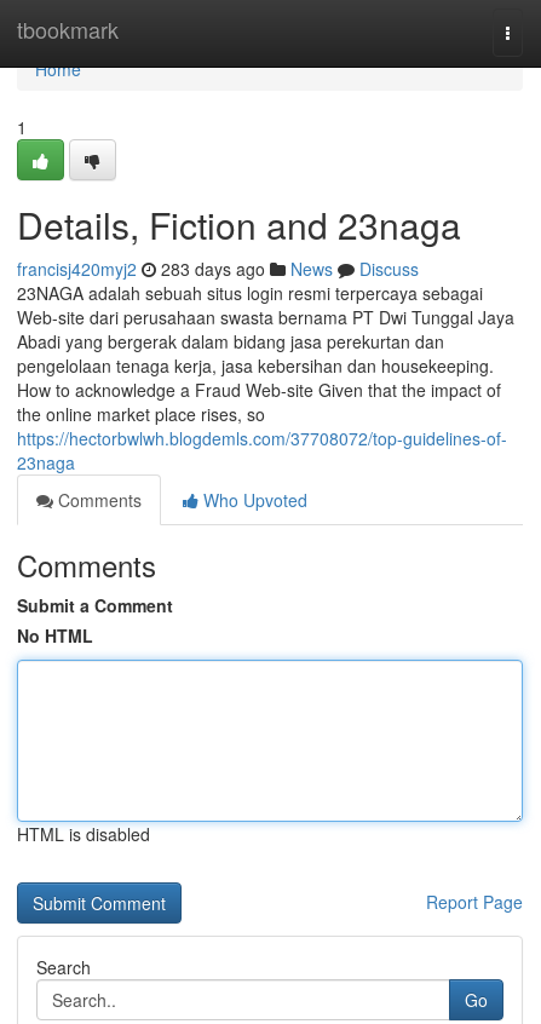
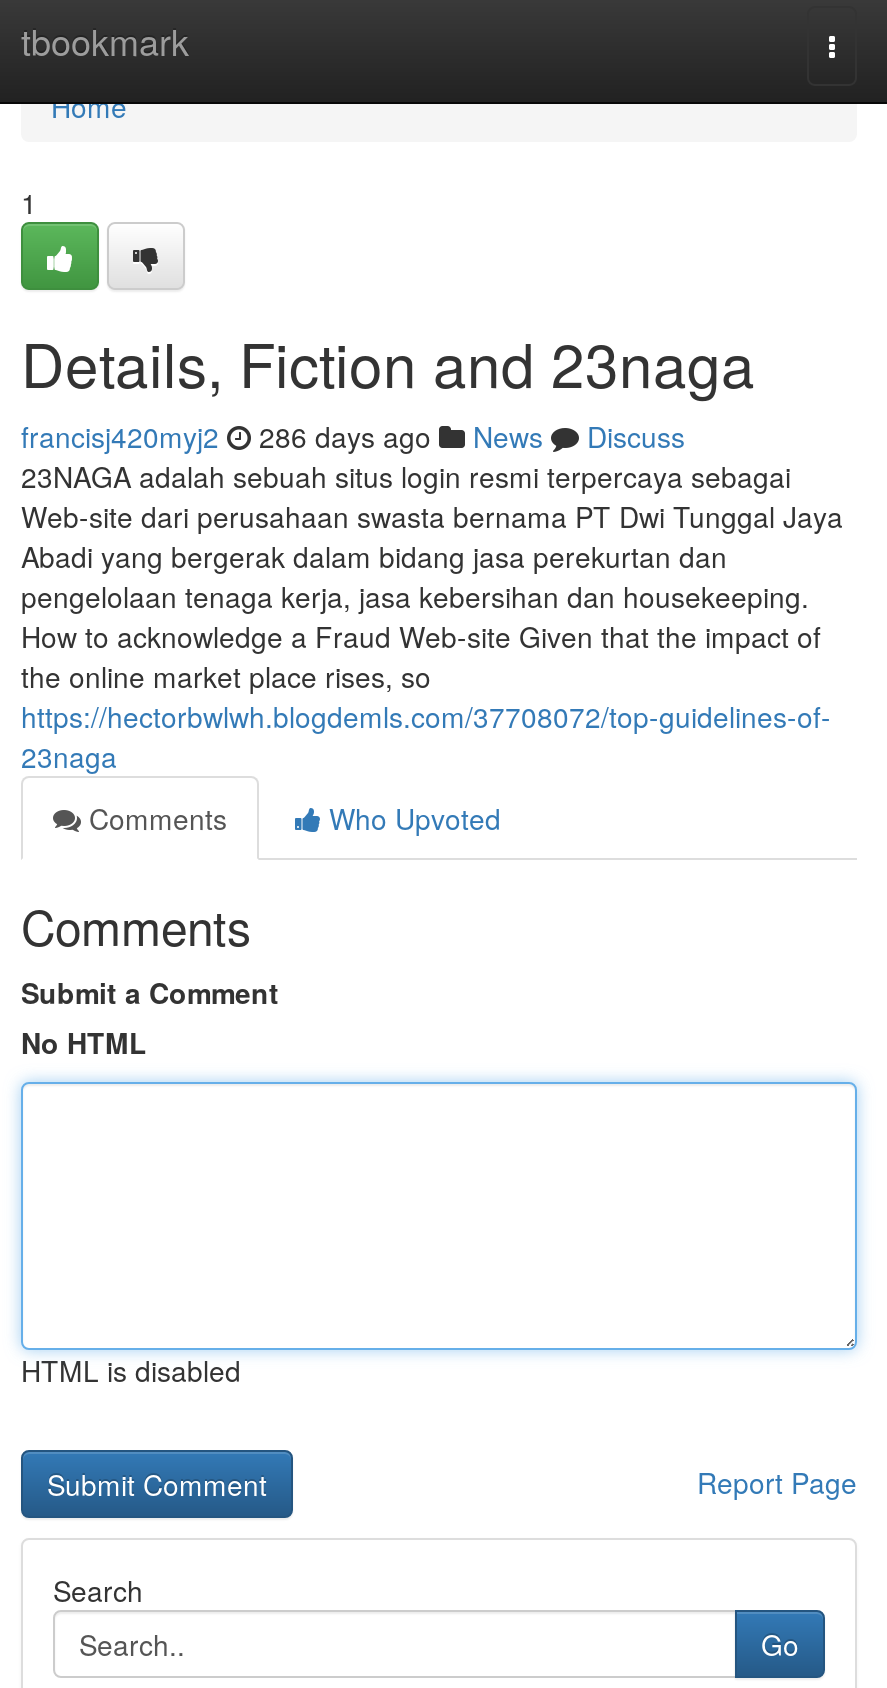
[17,257,419,281] francisj420myj2 283 days ago News Discuss -> [21,416,685,456] francisj420myj2 286 days ago News Discuss

